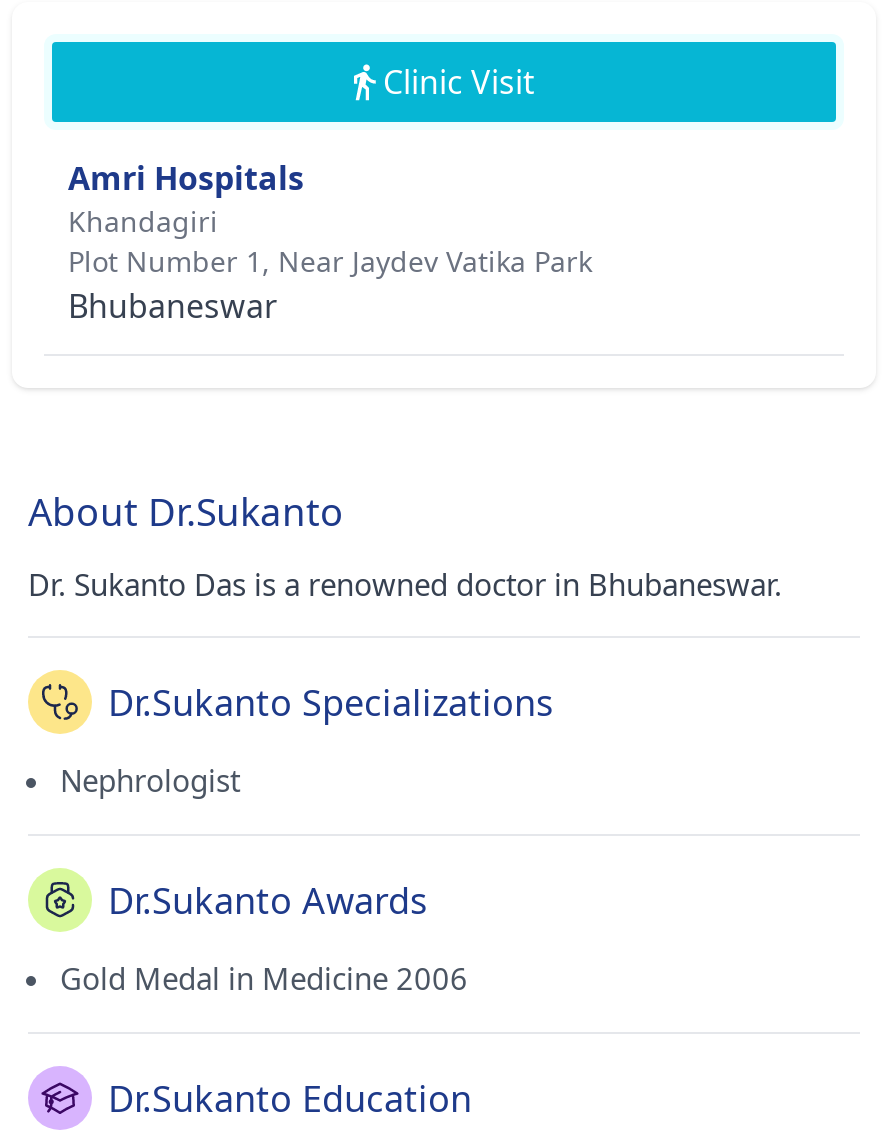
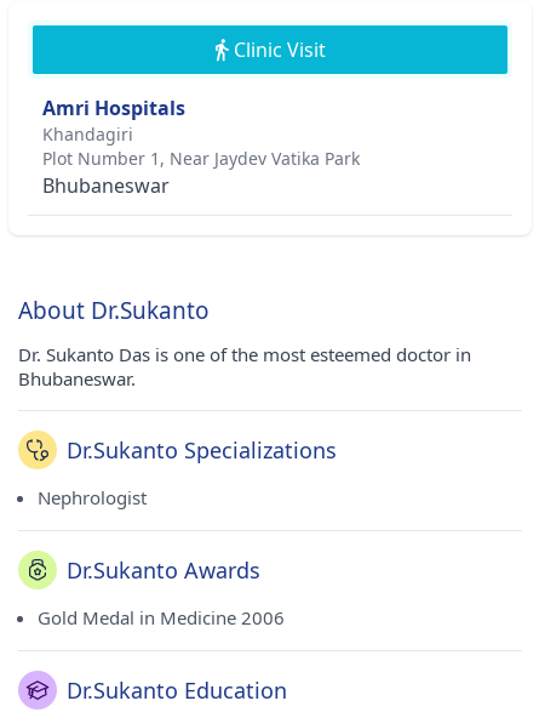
[28,564,782,604] Dr. Sukanto Das is a renowned doctor in Bhubaneswar. -> [18,342,471,391] Dr. Sukanto Das is one of the most esteemed doctor in | Bhubaneswar.

